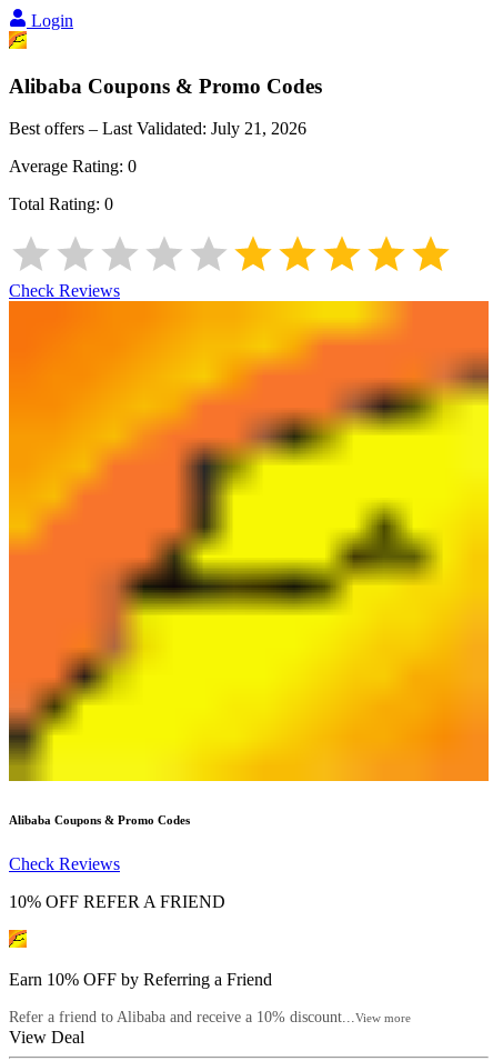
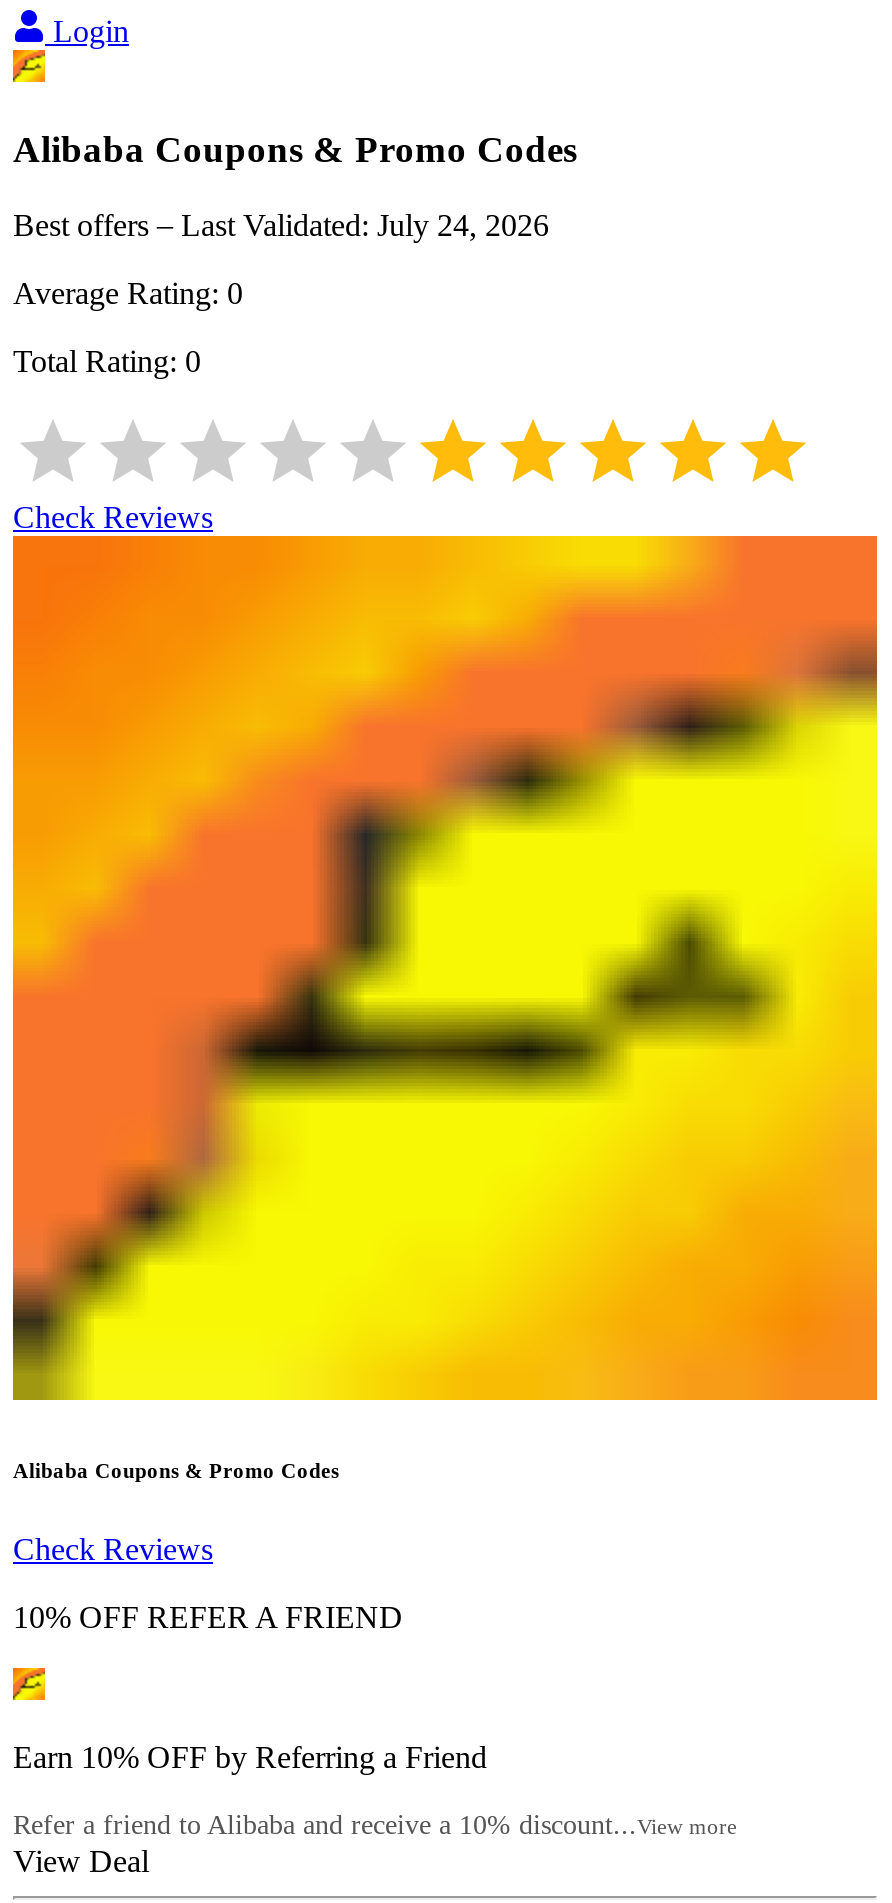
[9,119,306,138] Best offers – Last Validated: July 21, 2026 -> [13,209,549,243] Best offers – Last Validated: July 24, 2026

